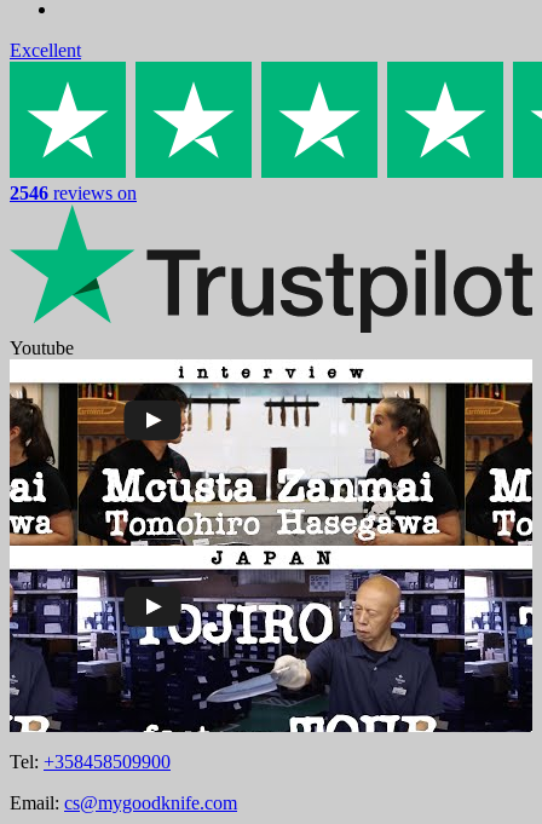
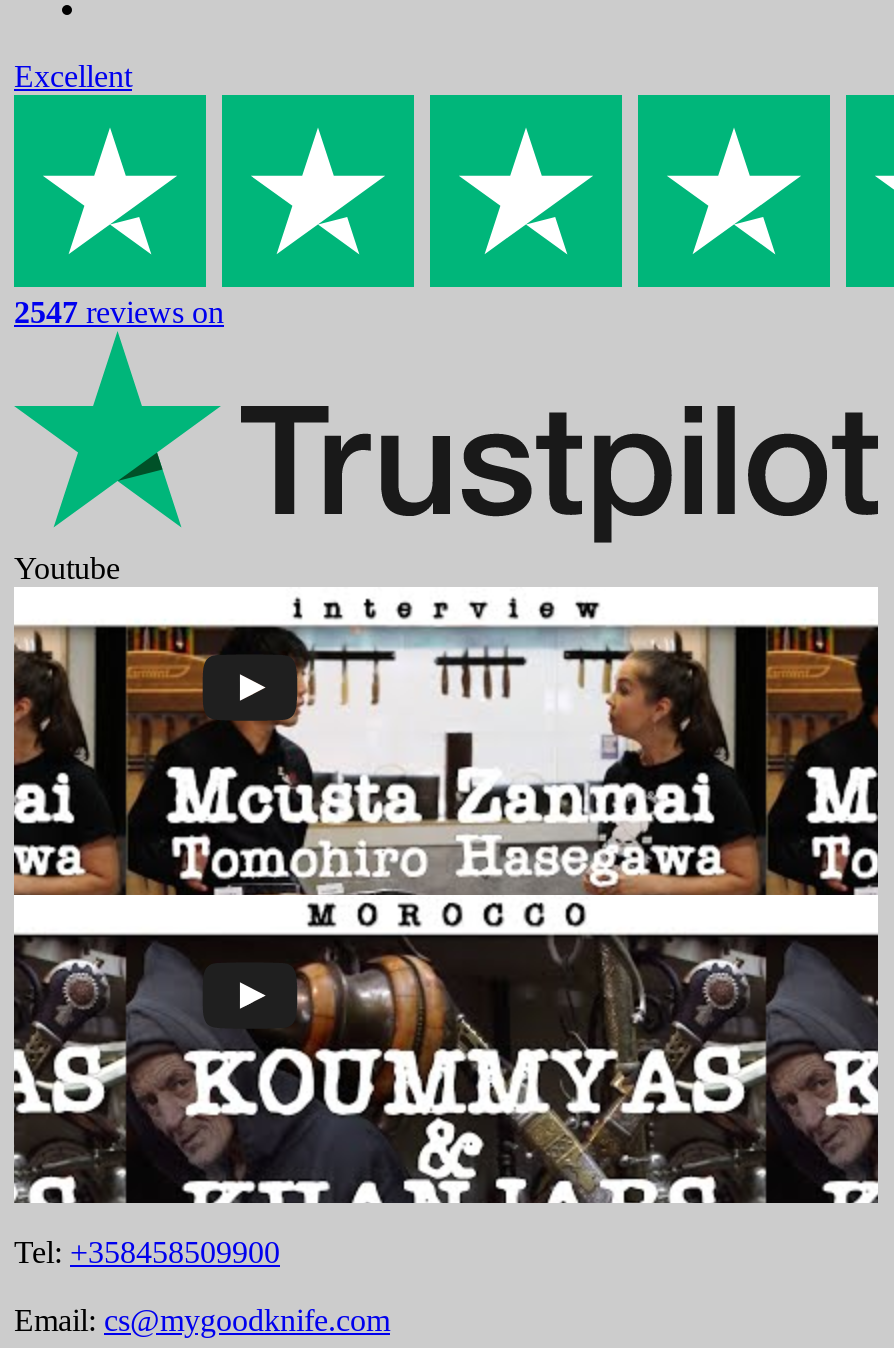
[10,182,137,203] 2546 reviews on -> [14,295,224,329] 2547 reviews on
[8,549,534,733] [image] -> [12,901,880,1205] [image]

